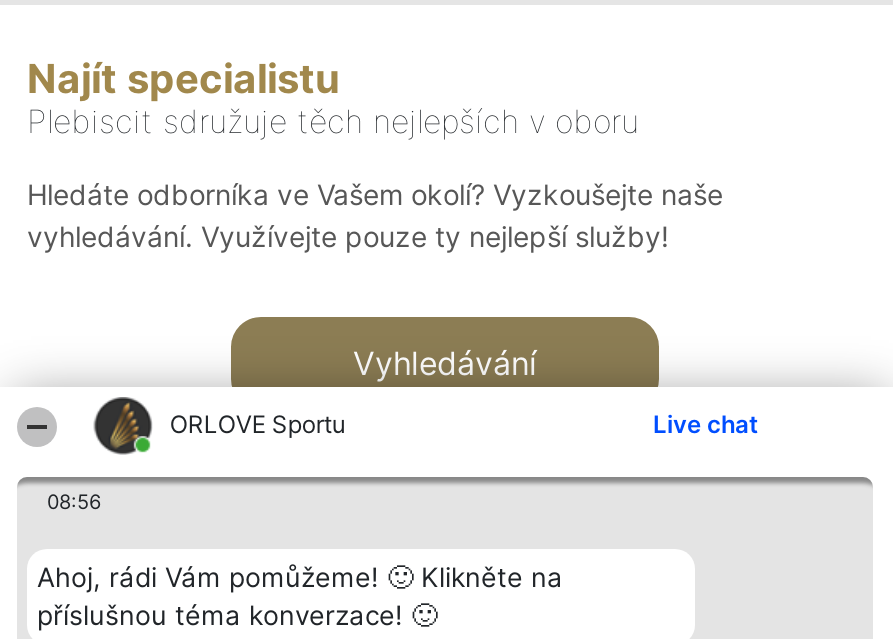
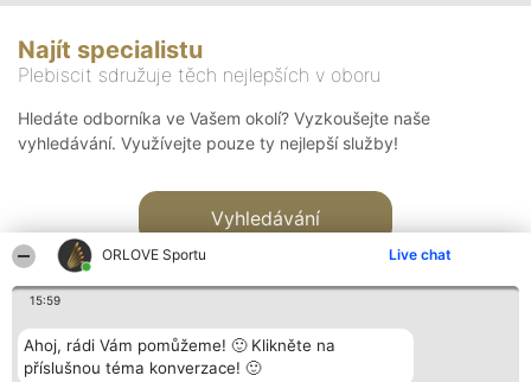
[47,489,101,513] 08:56 -> [30,293,60,307] 15:59

